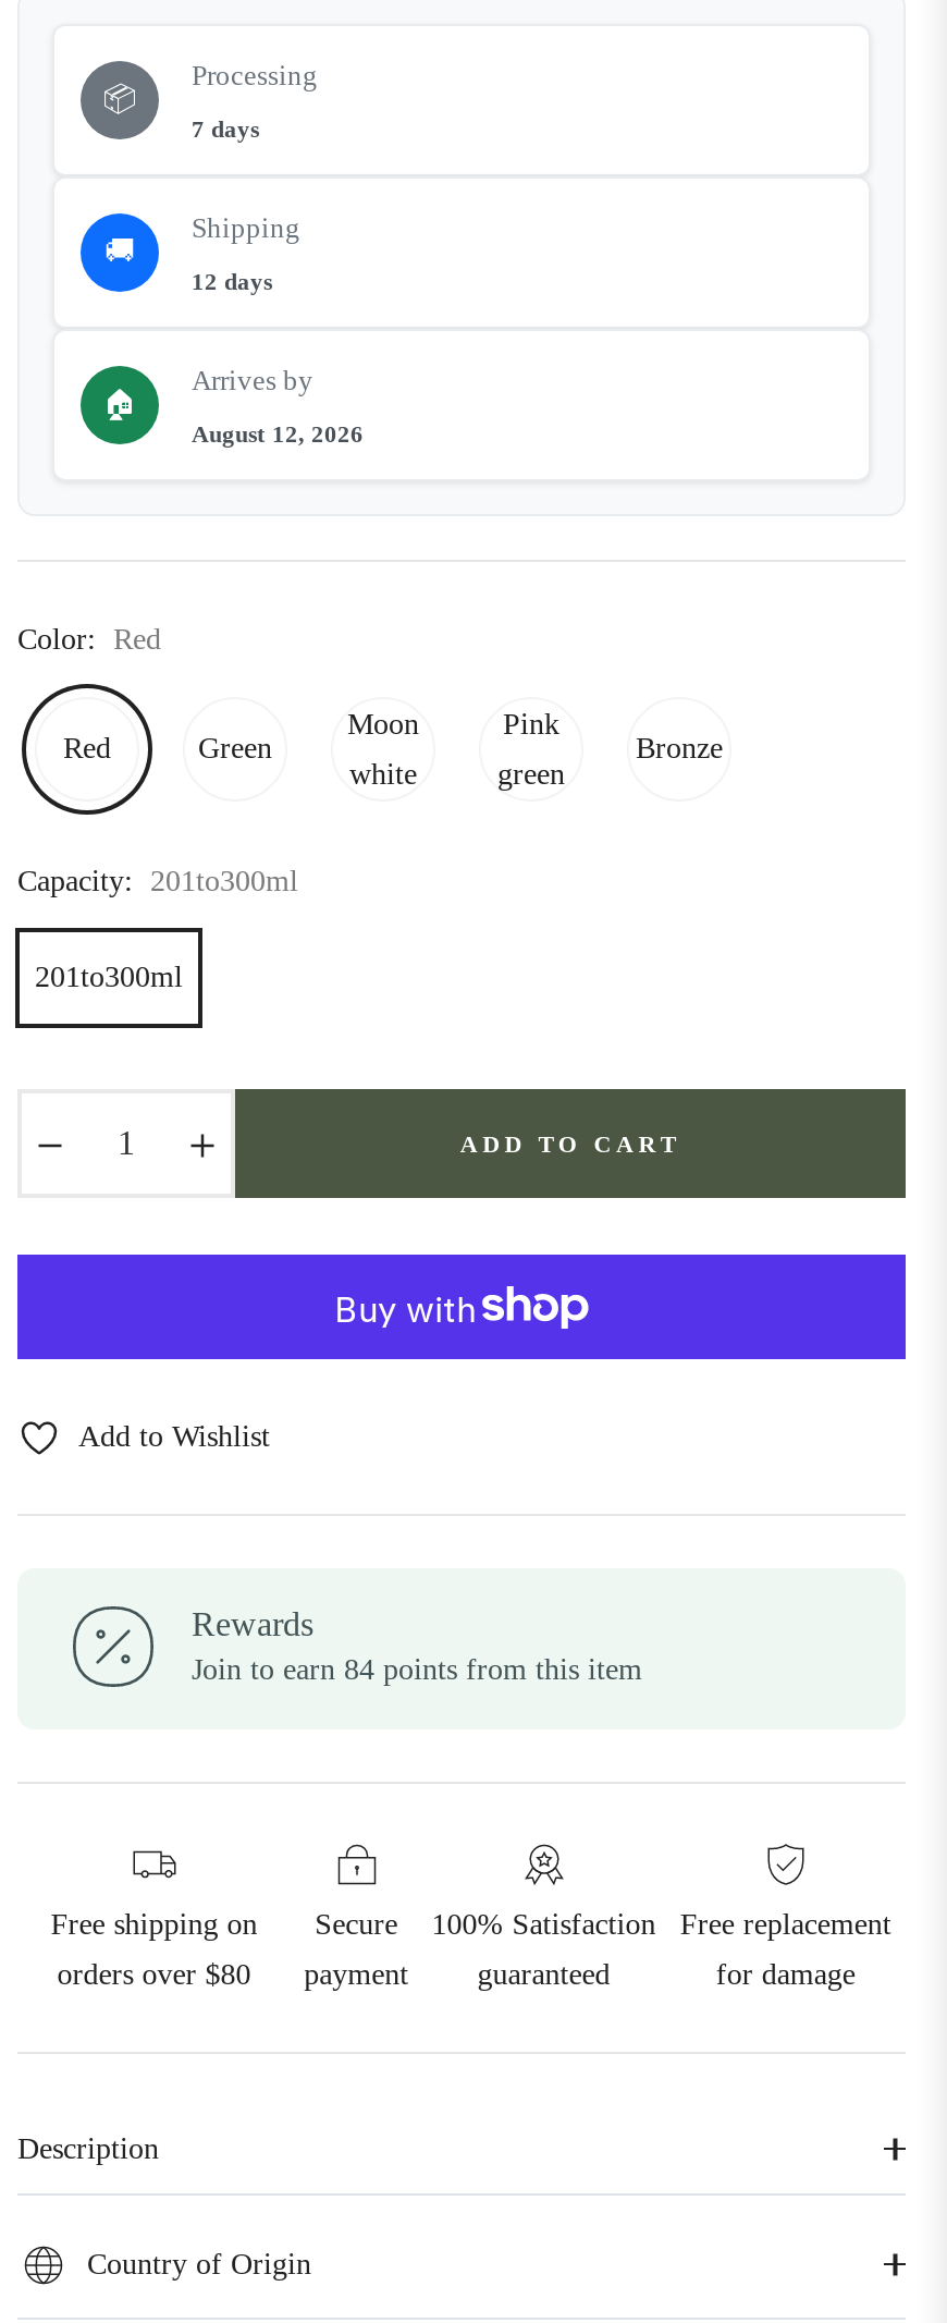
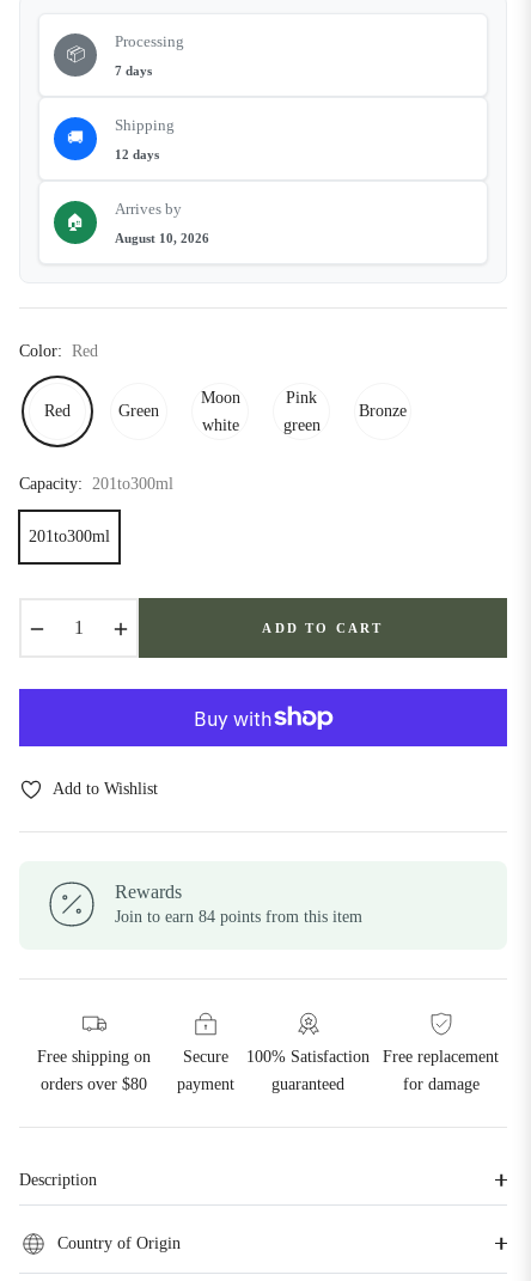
[192,420,364,446] August 12, 2026 -> [115,230,209,245] August 10, 2026

